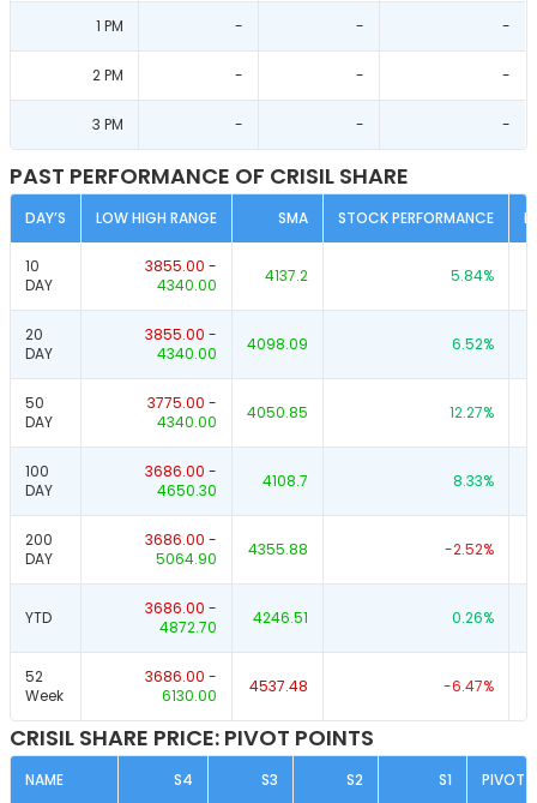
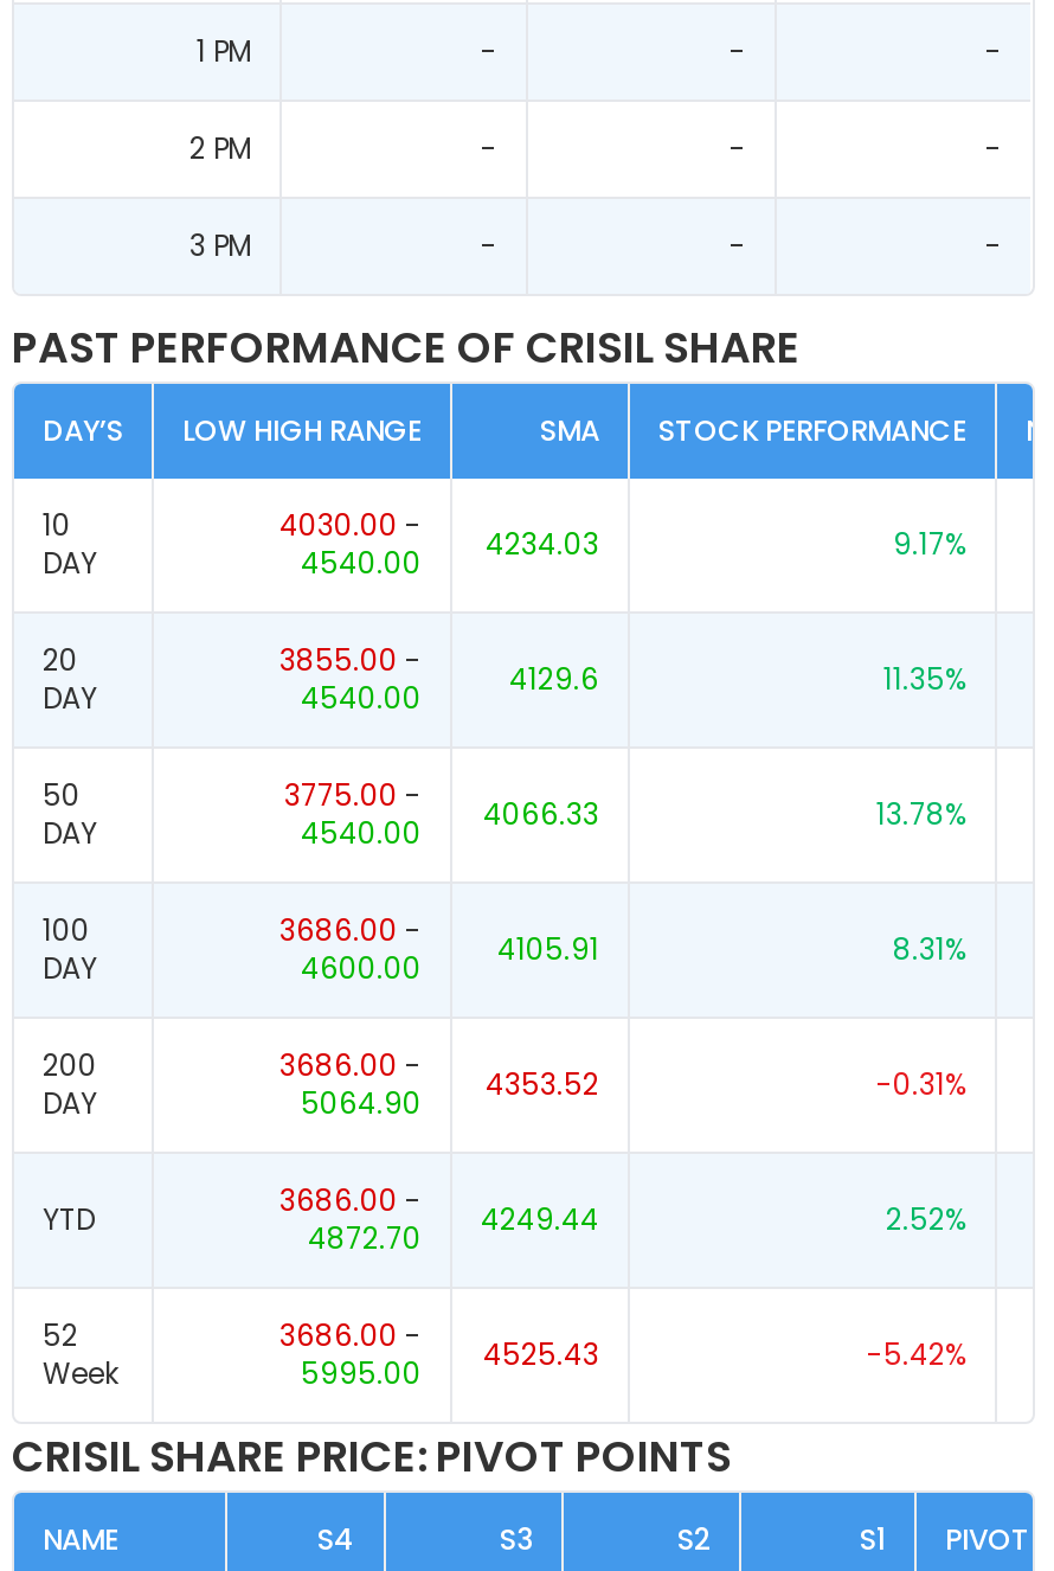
[145,256,217,276] 3855.00 - -> [279,505,422,545] 4030.00 -
[265,265,308,286] 4137.2 -> [486,524,599,564] 4234.03
[451,265,494,286] 5.84% -> [893,524,966,564] 9.17%
[157,275,217,295] 4340.00 -> [301,543,422,583] 4540.00
[247,334,308,354] 4098.09 -> [509,659,599,699] 4129.6
[452,334,494,354] 6.52% -> [883,659,966,699] 11.35%
[157,343,217,364] 4340.00 -> [301,678,422,718] 4540.00
[247,402,308,423] 4050.85 -> [483,794,599,834] 4066.33
[449,402,494,423] 12.27% -> [876,794,966,834] 13.78%
[157,412,217,432] 4340.00 -> [301,813,422,853] 4540.00
[263,471,308,491] 4108.7 -> [497,929,599,969] 4105.91
[453,471,494,491] 8.33% -> [893,929,966,969] 8.31%
[157,480,217,501] 4650.30 -> [301,948,422,988] 4600.00
[145,529,308,569] 3686.00 - 5064.90 4355.88 -> [279,1045,599,1123] 3686.00 - 5064.90 4353.52
[445,539,494,559] -2.52% -> [876,1064,966,1104] -0.31%
[145,598,308,637] 3686.00 - 4872.70 4246.51 -> [279,1180,599,1258] 3686.00 - 4872.70 4249.44
[452,607,494,628] 0.26% -> [886,1199,966,1239] 2.52%
[249,676,308,696] 4537.48 -> [483,1334,599,1374] 4525.43
[444,676,494,696] -6.47% -> [867,1334,966,1374] -5.42%
[162,685,217,706] 6130.00 -> [301,1353,422,1393] 5995.00

